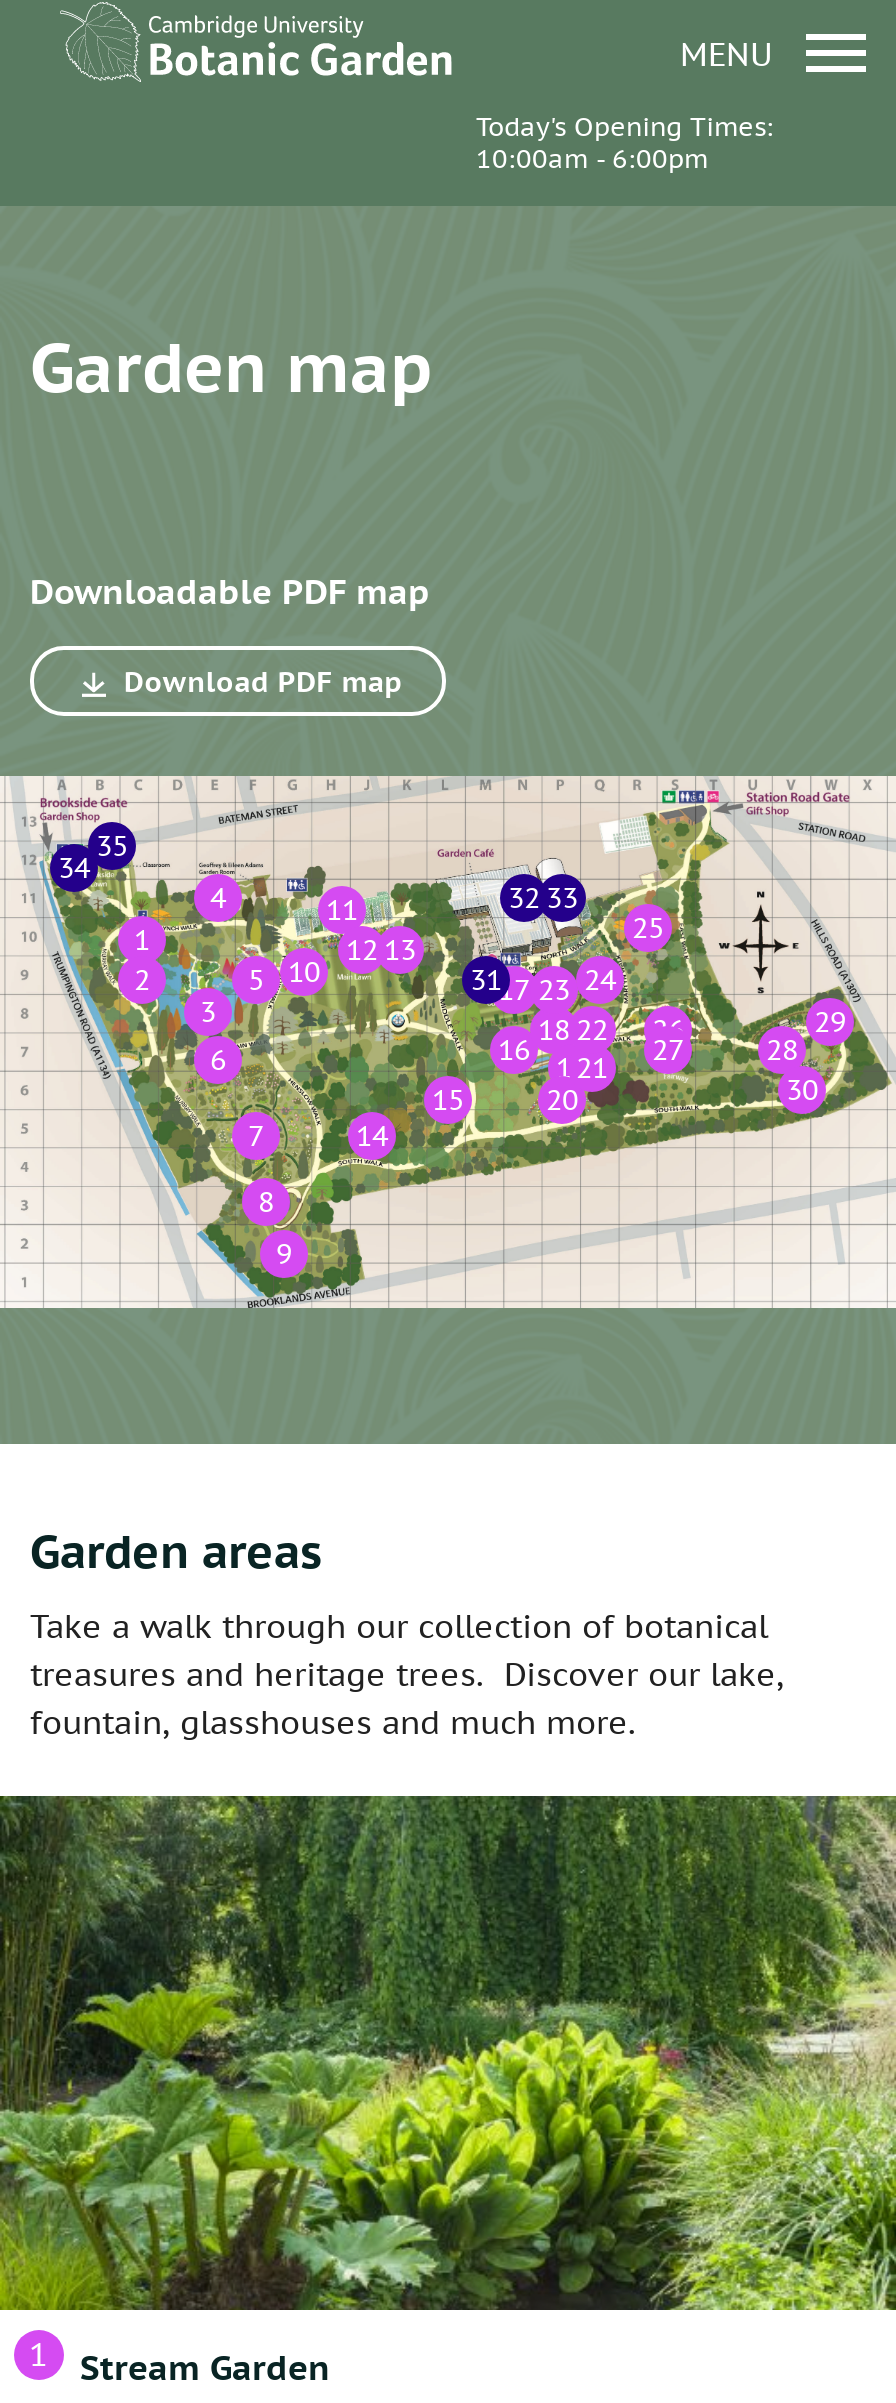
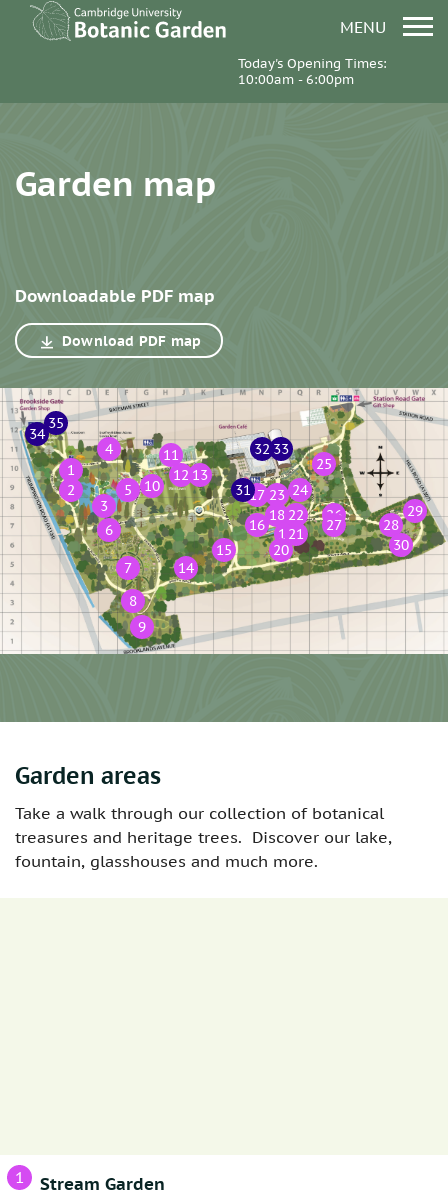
[6,1794,890,2312] [image] -> none

